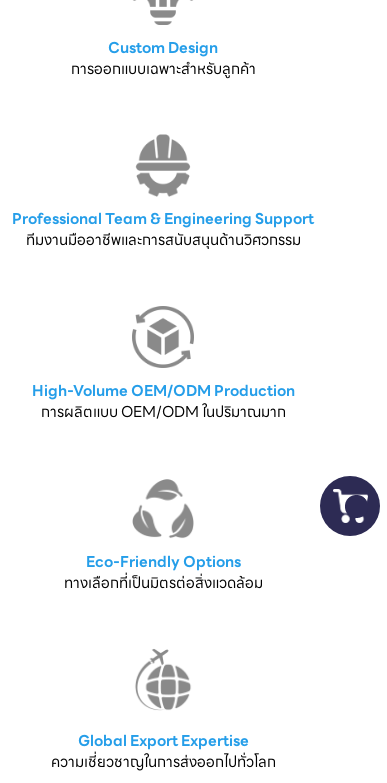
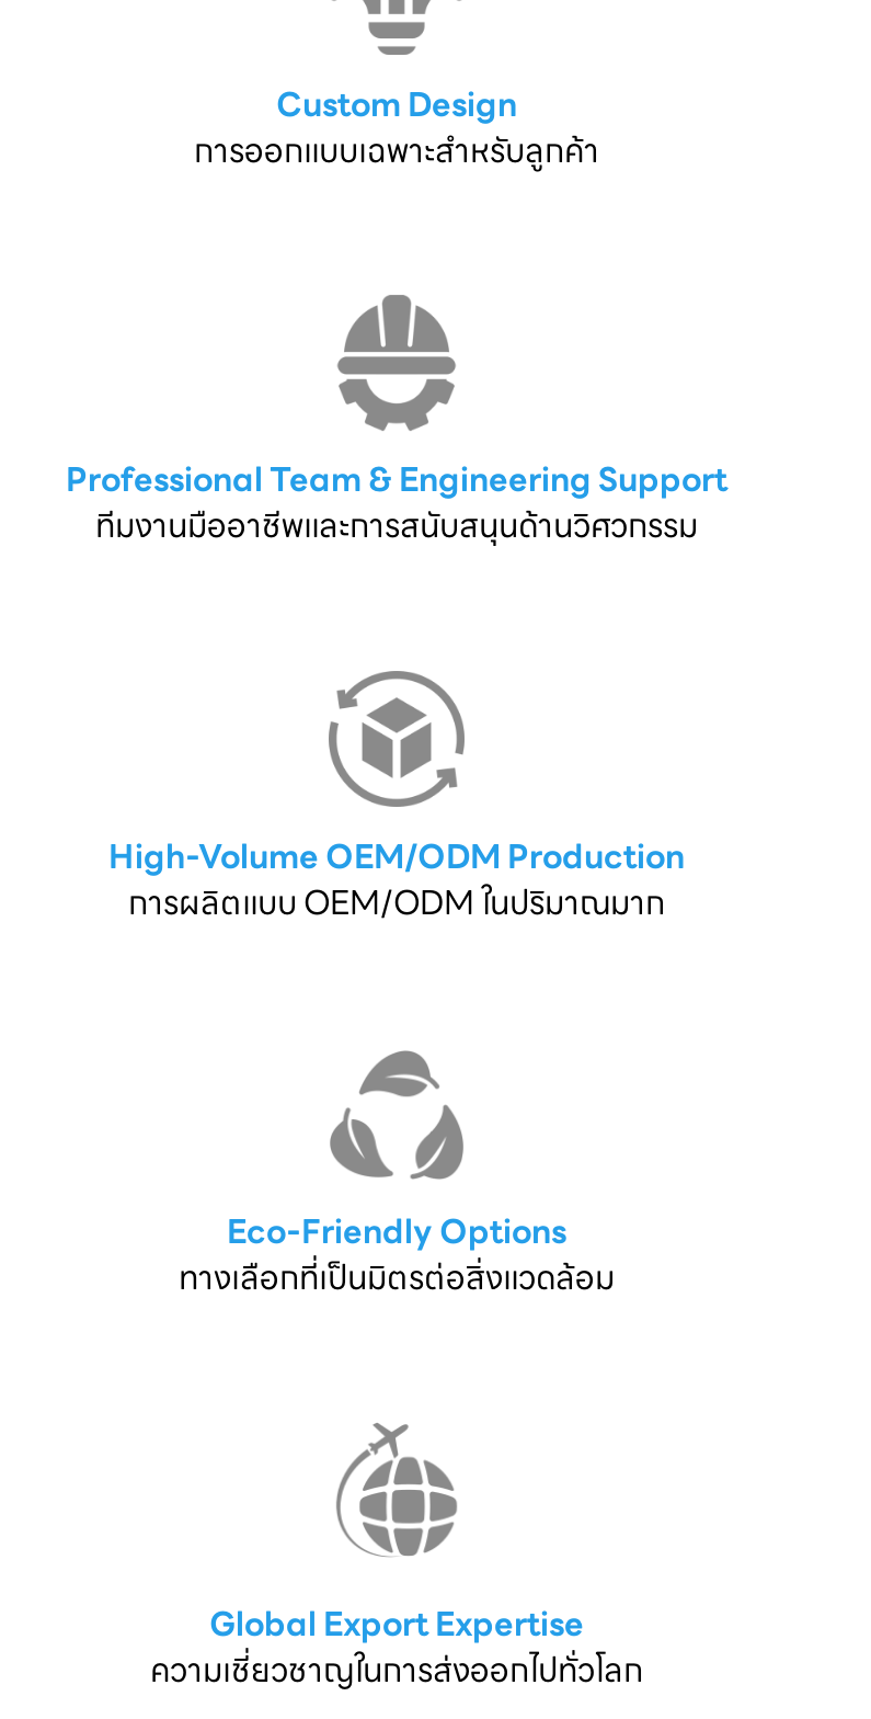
[319,475,381,537] [image] -> none

